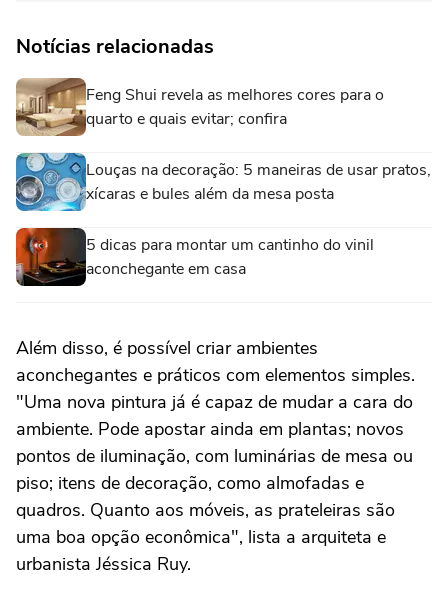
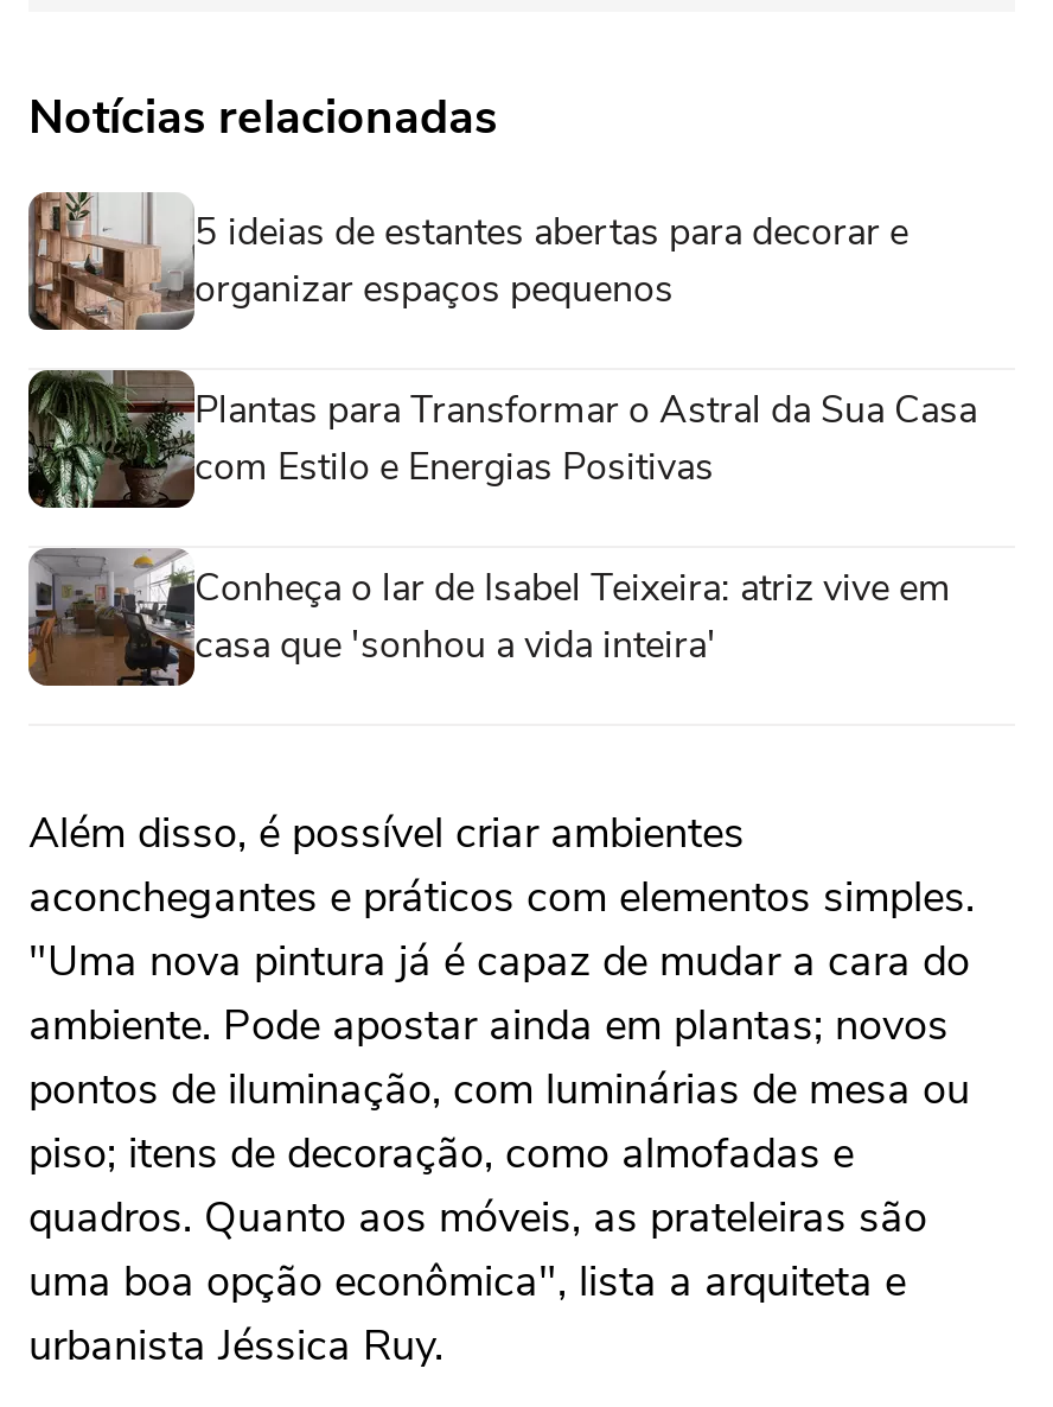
[15,77,384,136] [image] | Feng Shui revela as melhores cores para o | quarto e quais evitar; confira -> [28,190,908,332] [image] | 5 ideias de estantes abertas para decorar e | organizar espaços pequenos
[15,152,431,212] [image] | Louças na decoração: 5 maneiras de usar pratos, | xícaras e bules além da mesa posta -> [26,368,977,510] [image] | Plantas para Transformar o Astral da Sua Casa | com Estilo e Energias Positivas
[15,227,374,287] [image] | 5 dicas para montar um cantinho do vinil | aconchegante em casa -> [26,546,951,688] [image] | Conheça o lar de Isabel Teixeira: atriz vive em | casa que 'sonhou a vida inteira'

